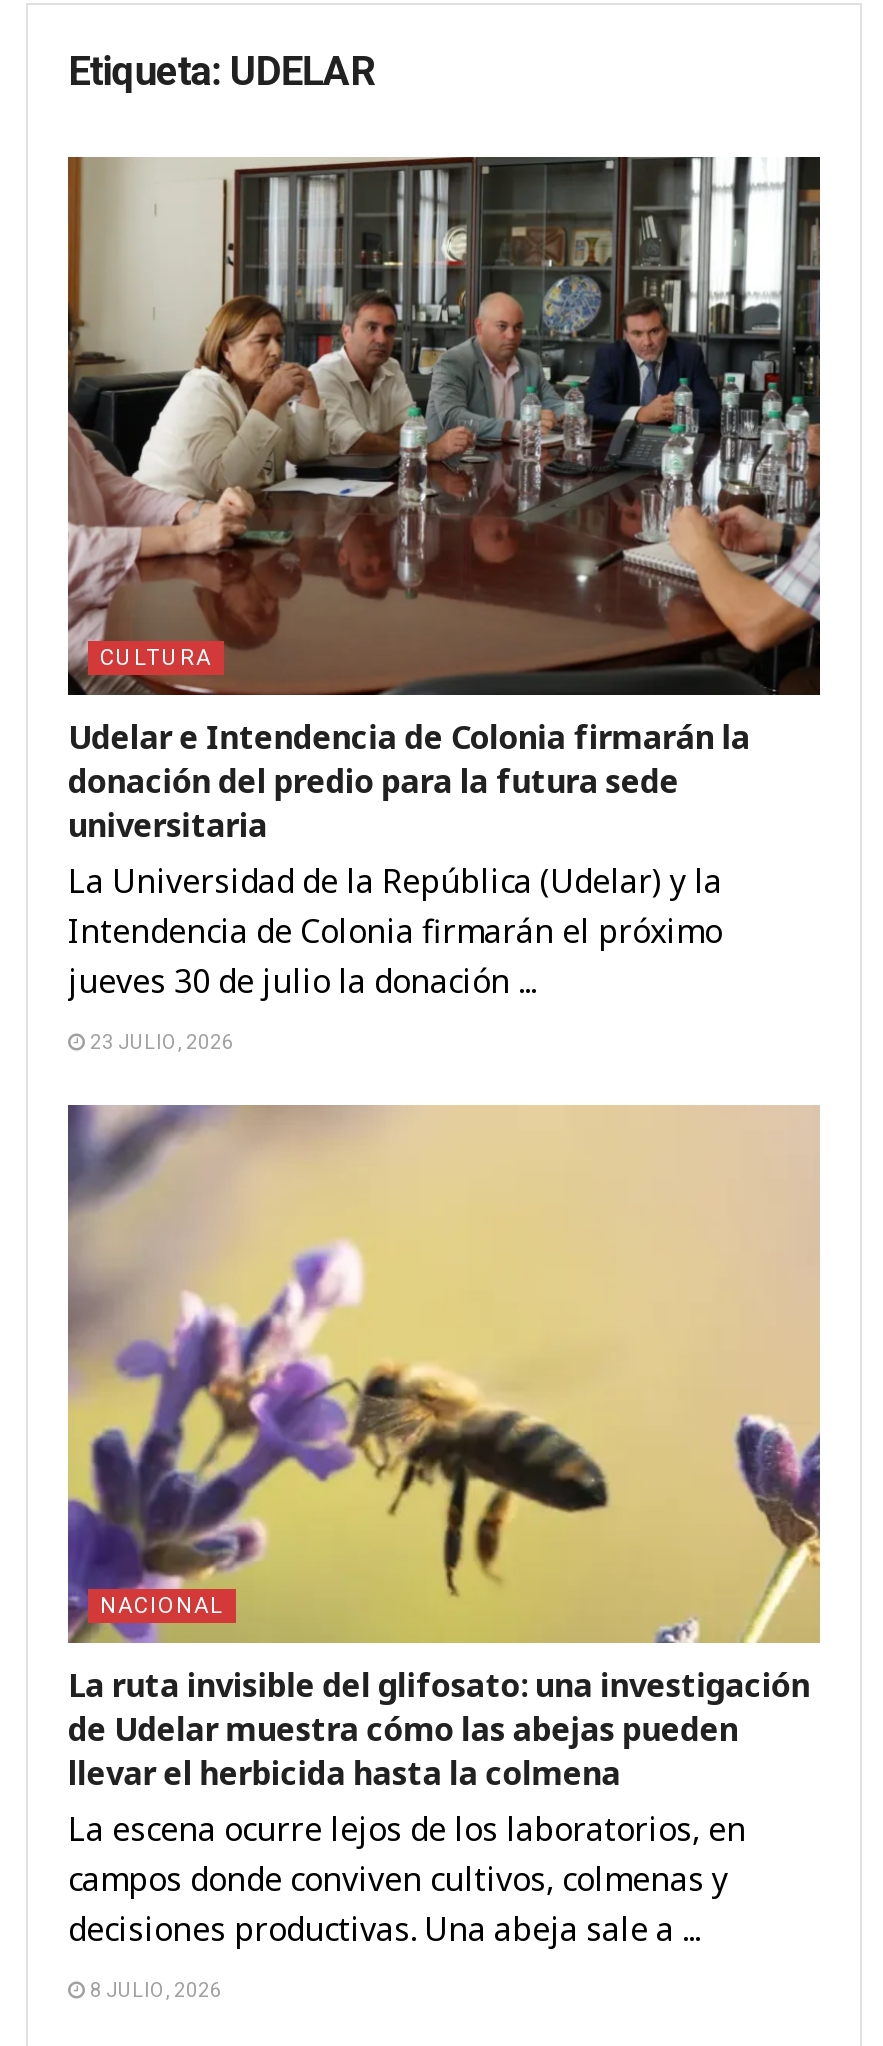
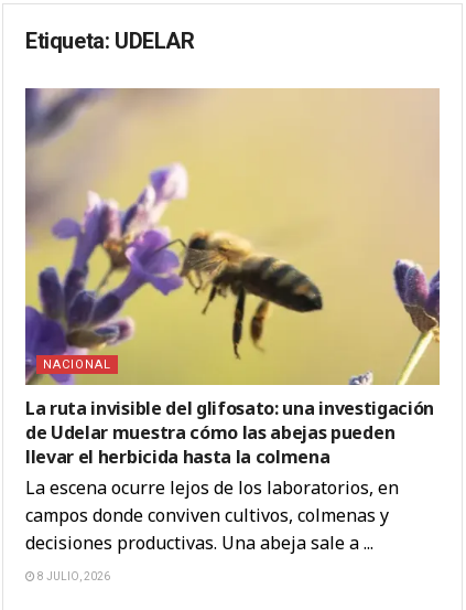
[66,155,822,1053] [image] | CULTURA | Udelar e Intendencia de Colonia firmarán la | donación del predio para la futura sede | universitaria | La Universidad de la República (Udelar) y la | Intendencia de Colonia firmarán el próximo | jueves 30 de julio la donación ... | 23 JULIO, 2026 -> none

